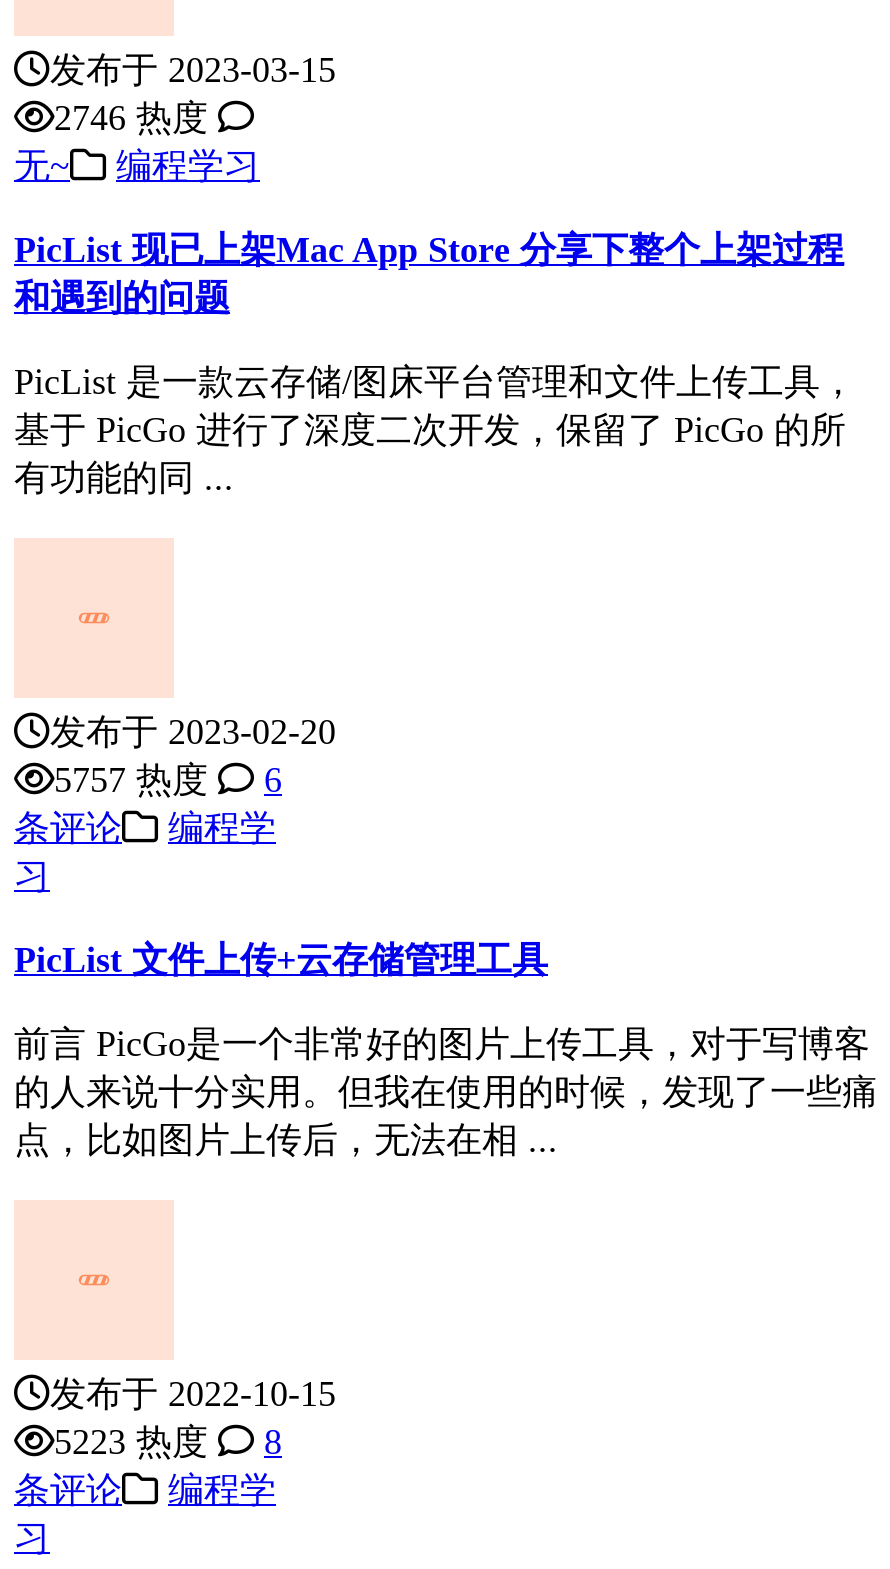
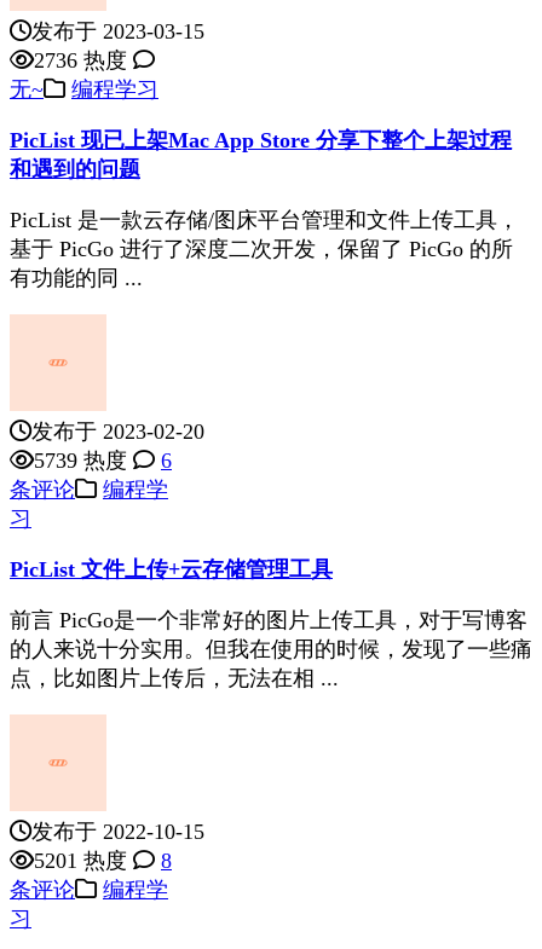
[54,98,208,138] 2746 热度 -> [34,48,127,72] 2736 热度
[54,760,282,800] 5757 热度 6 -> [34,448,172,472] 5739 热度 6
[54,1422,282,1462] 5223 热度 8 -> [34,848,172,873] 5201 热度 8

